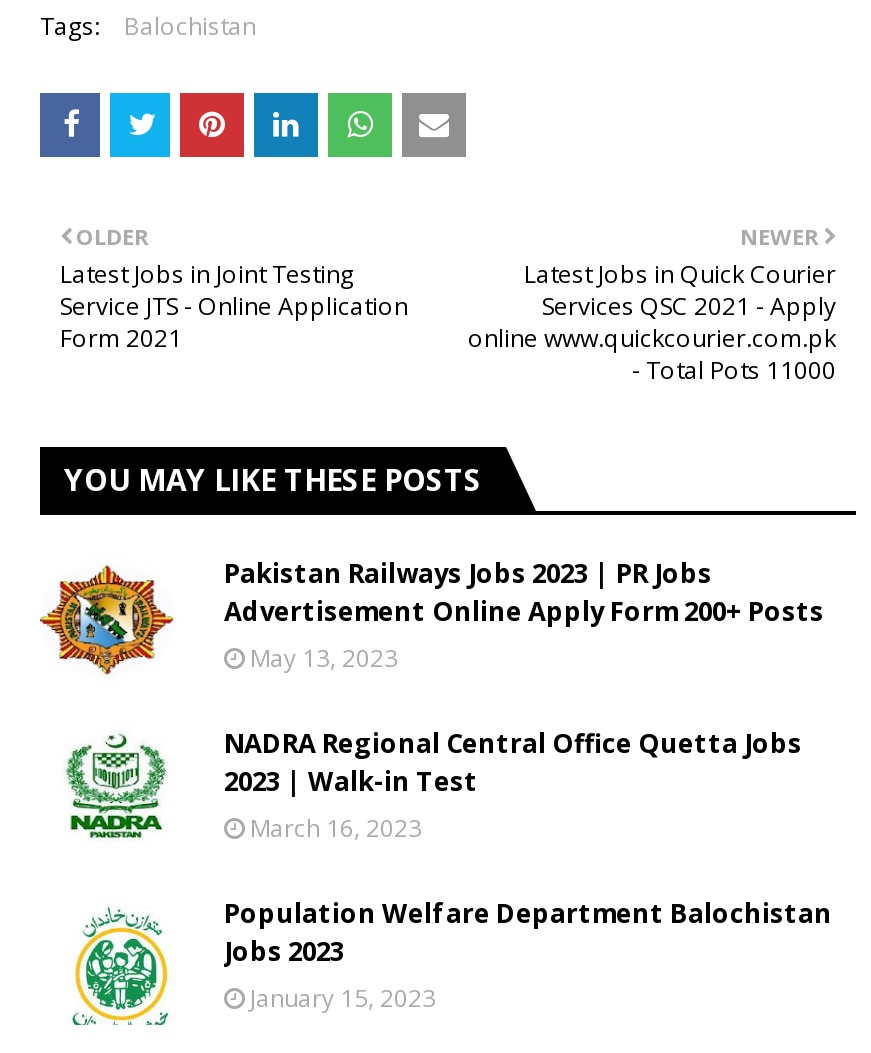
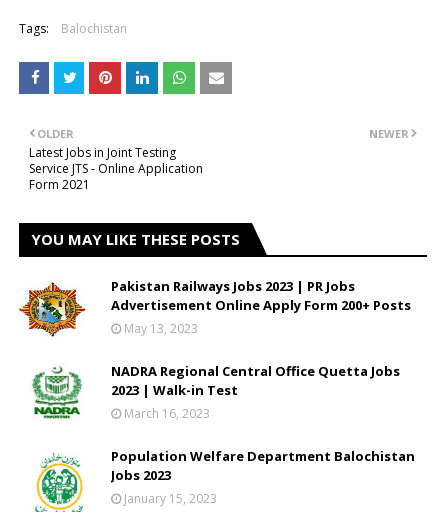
[468,257,836,387] Latest Jobs in Quick Courier | Services QSC 2021 - Apply | online www.quickcourier.com.pk | - Total Pots 11000 -> none

